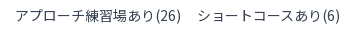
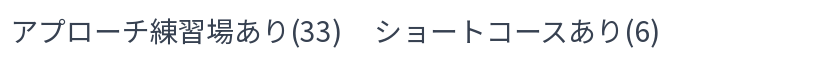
[15,5,181,25] アプローチ練習場あり(26) -> [10,10,342,50] アプローチ練習場あり(33)

